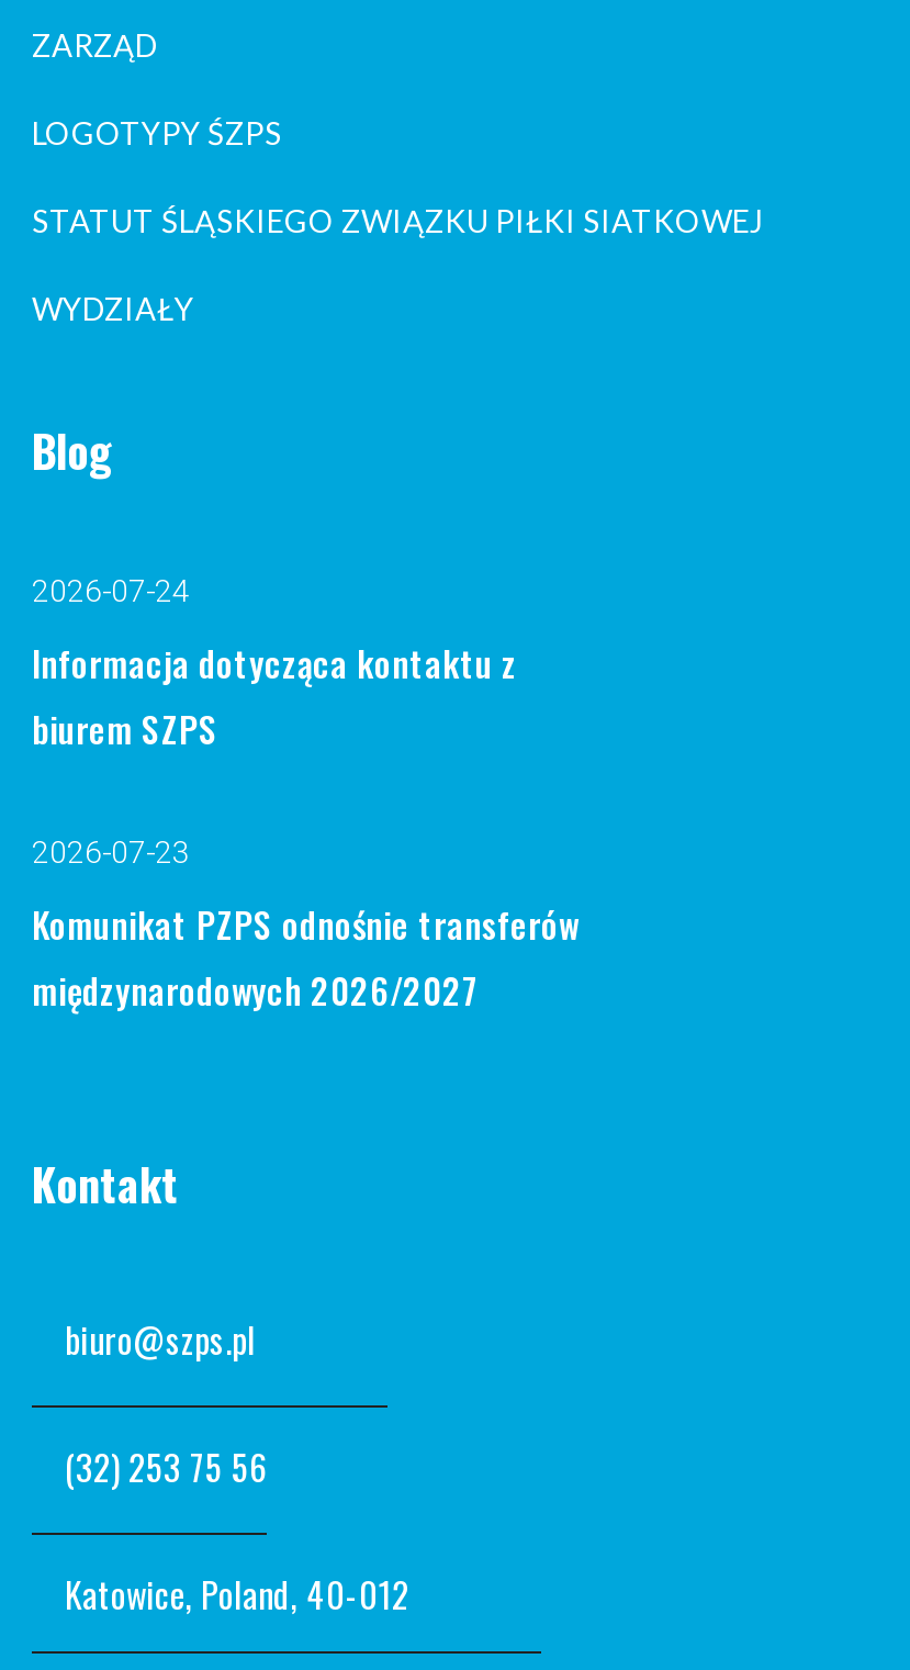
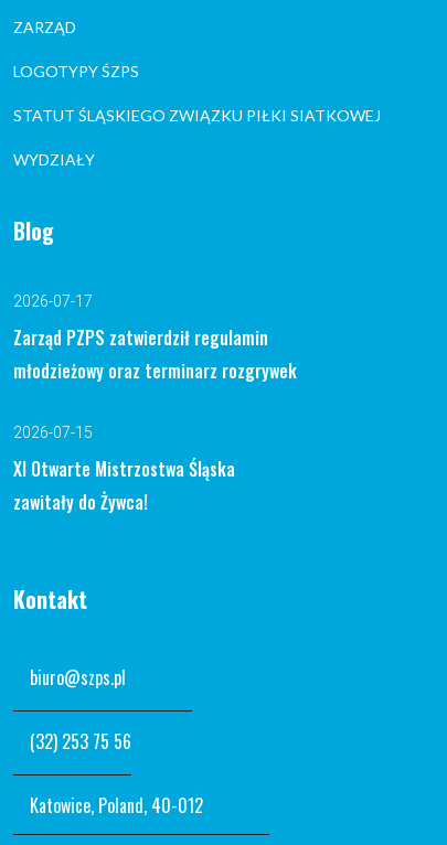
[32,572,190,607] 2026-07-24 -> [13,292,93,309] 2026-07-17
[32,636,517,754] Informacja dotycząca kontaktu z | biurem SZPS -> [13,324,297,383] Zarząd PZPS zatwierdził regulamin | młodzieżowy oraz terminarz rozgrywek
[32,833,190,868] 2026-07-23 -> [13,423,93,441] 2026-07-15
[32,897,578,1016] Komunikat PZPS odnośnie transferów | międzynarodowych 2026/2027 -> [13,455,235,515] XI Otwarte Mistrzostwa Śląska | zawitały do Żywca!

